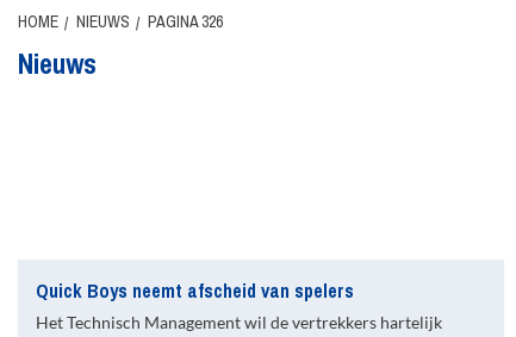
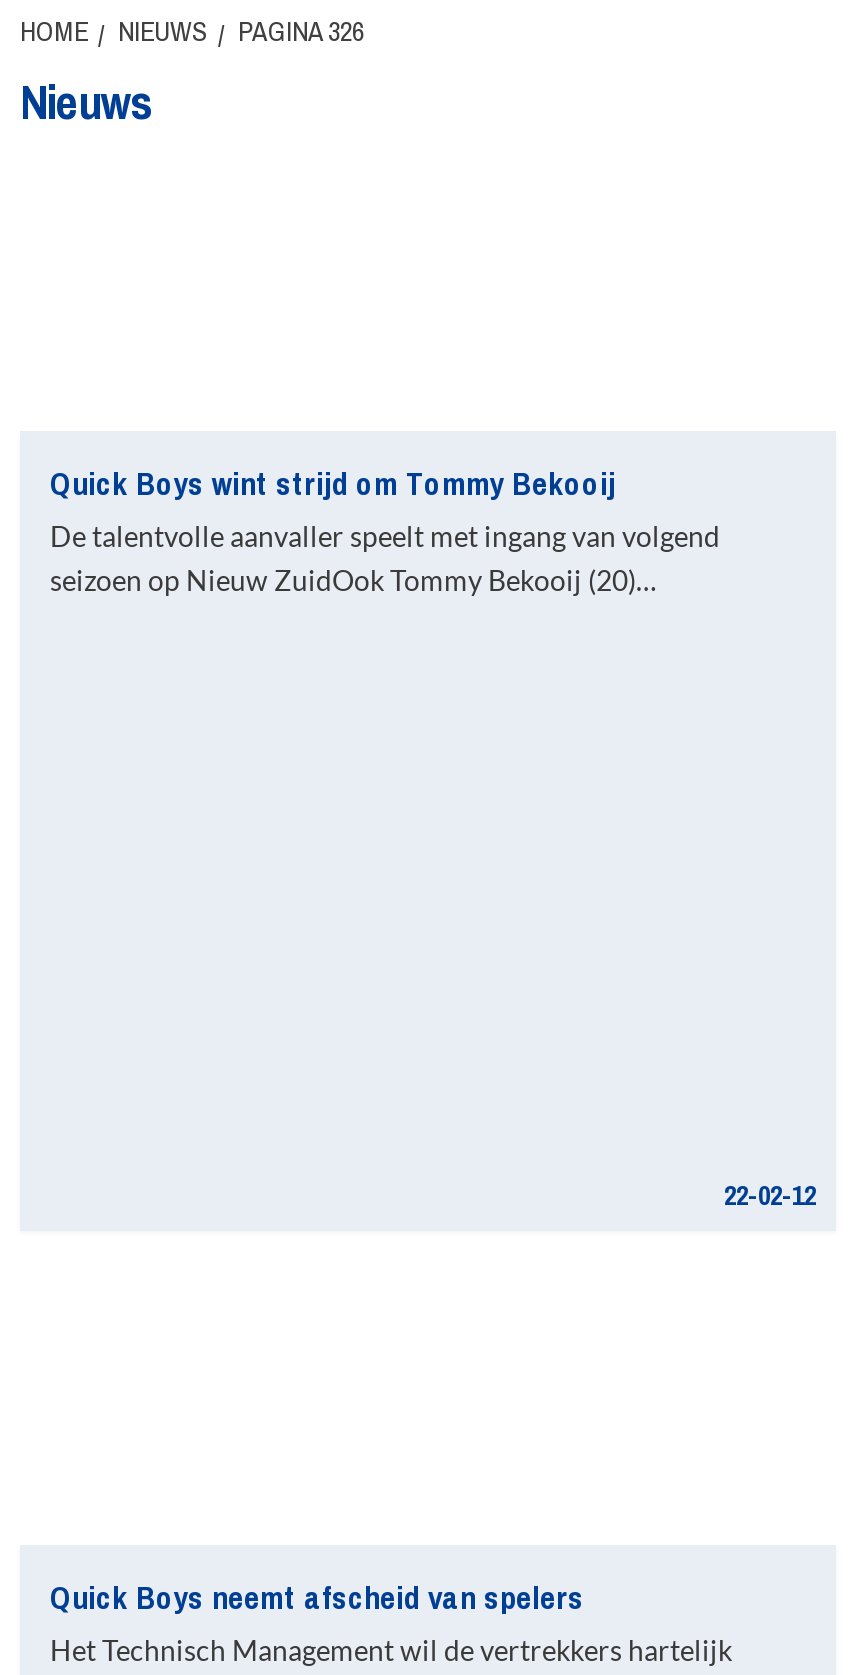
none -> [50,461,720,597] Quick Boys wint strijd om Tommy Bekooij | De talentvolle aanvaller speelt met ingang van volgend | seizoen op Nieuw ZuidOok Tommy Bekooij (20)…
none -> [724,1177,816,1213] 22-02-12

